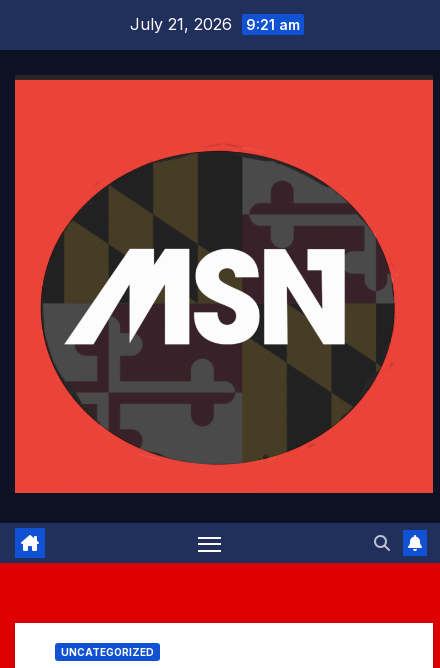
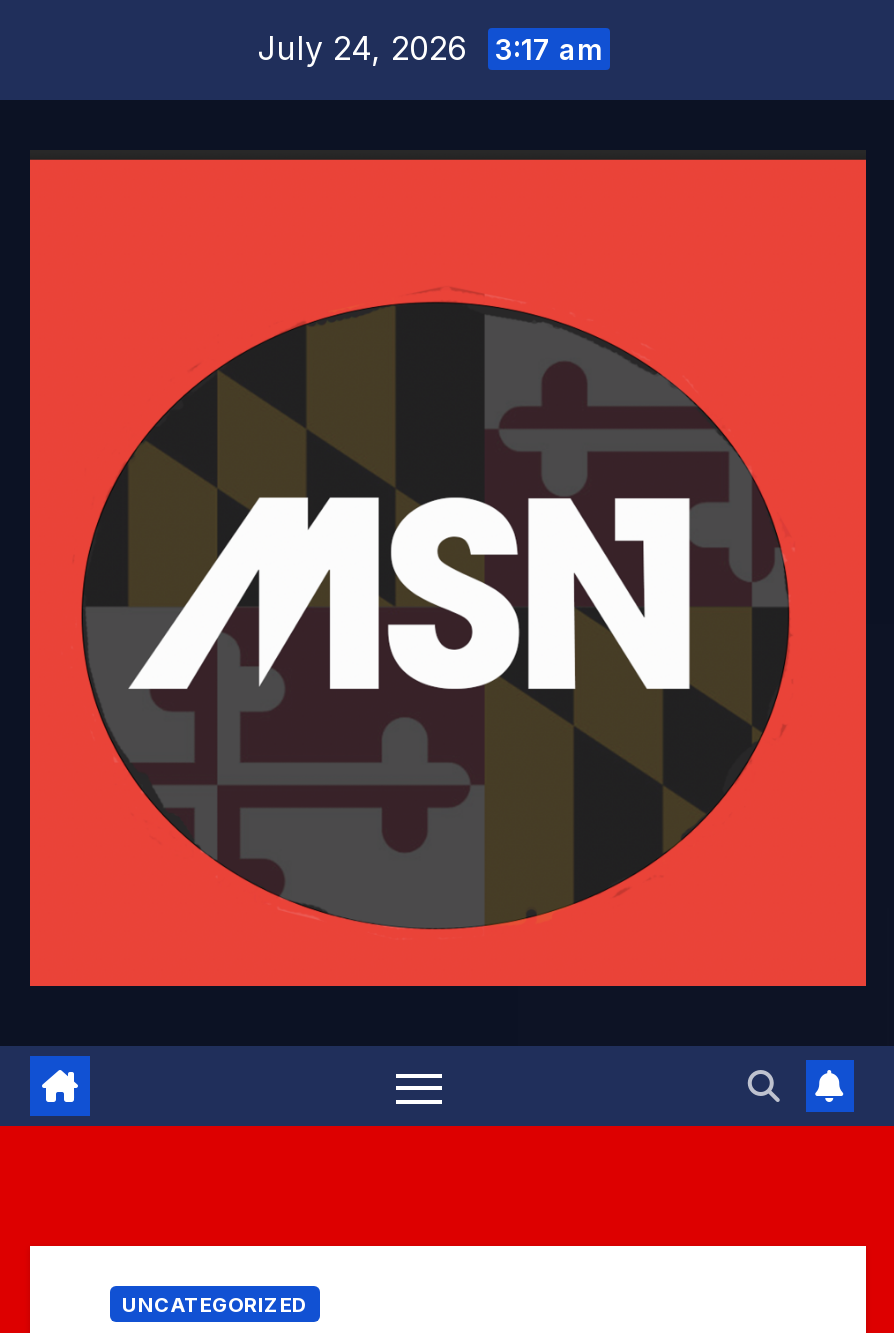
[129,14,299,34] July 21, 2026 9:21 am -> [257,28,601,68] July 24, 2026 3:17 am

